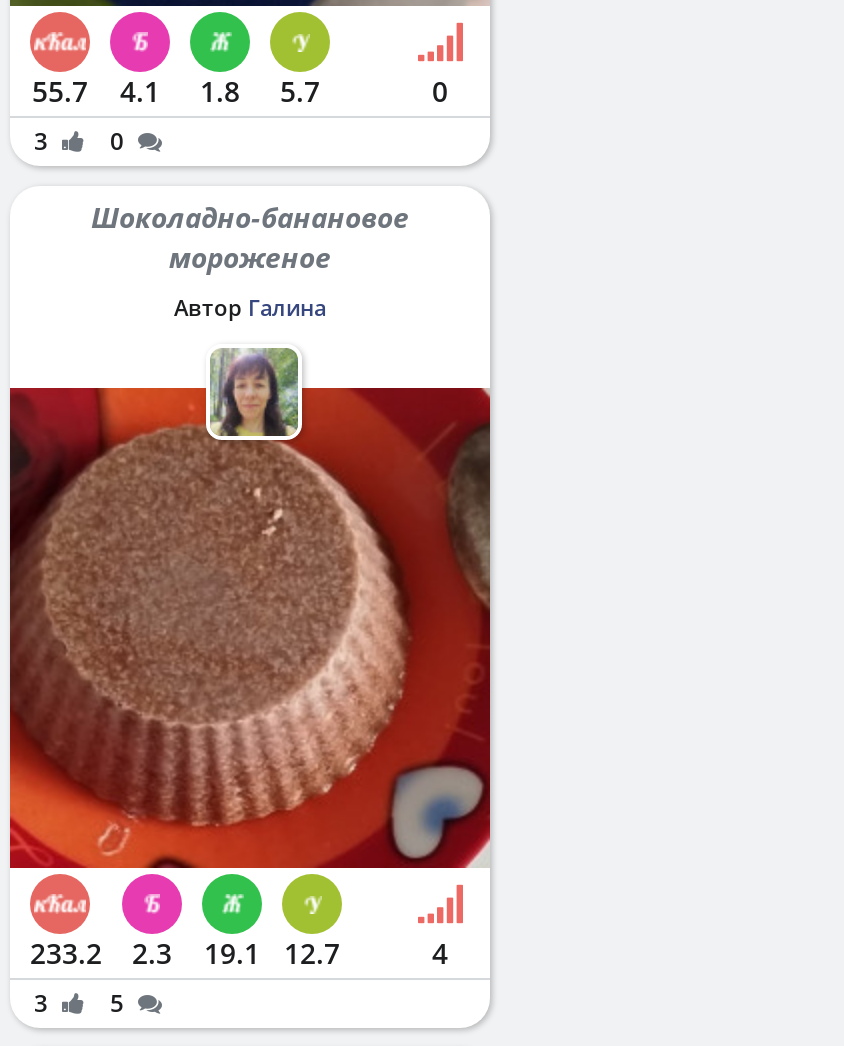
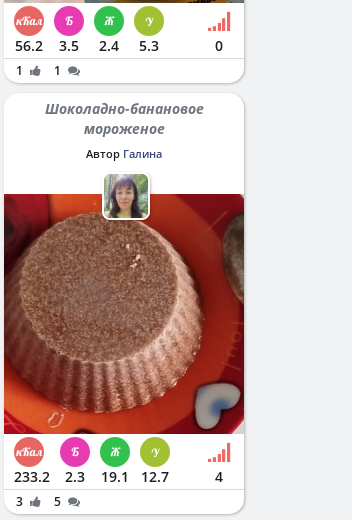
[32,72,88,110] 55.7 -> [15,36,43,55] 56.2
[120,72,160,110] 4.1 -> [59,36,79,55] 3.5
[200,72,240,110] 1.8 -> [99,36,119,55] 2.4
[280,72,320,110] 5.7 -> [139,36,159,55] 5.3
[34,124,48,158] 3 -> [16,62,23,79] 1
[110,124,124,158] 0 -> [54,62,61,79] 1

